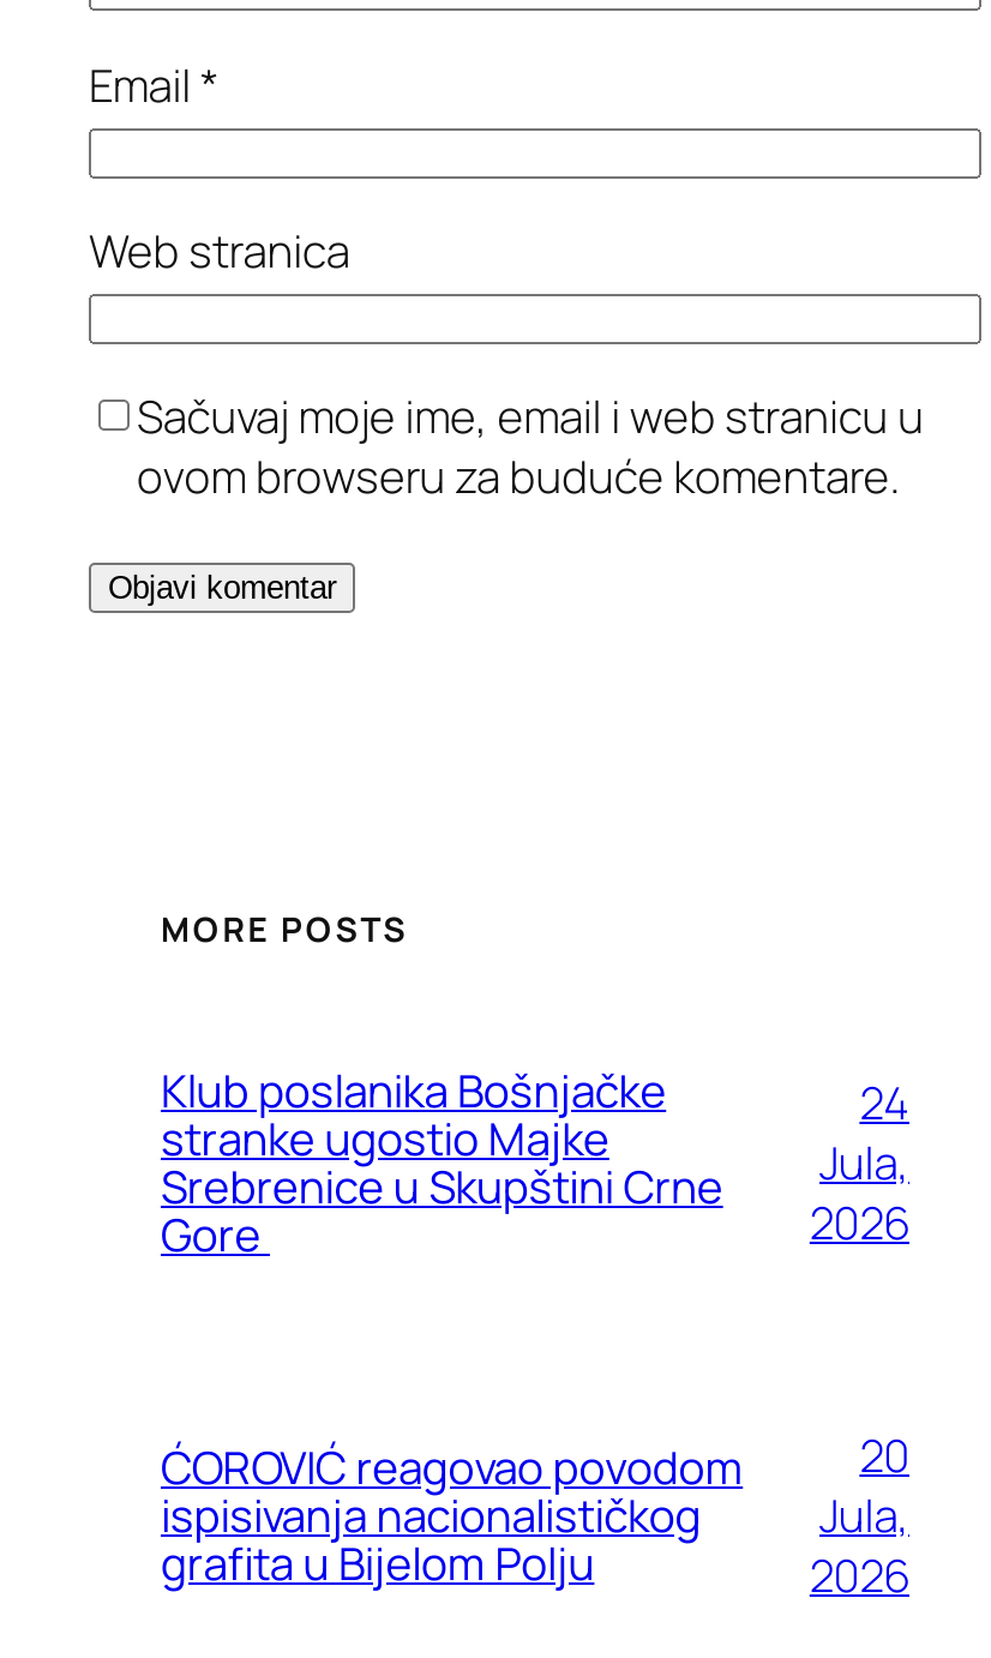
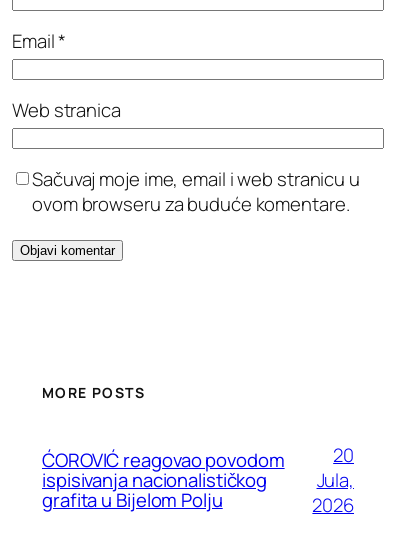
[161,1060,723,1266] Klub poslanika Bošnjačke | stranke ugostio Majke | Srebrenice u Skupštini Crne | Gore -> none
[810,1071,909,1253] 24 | Jula, | 2026 -> none

